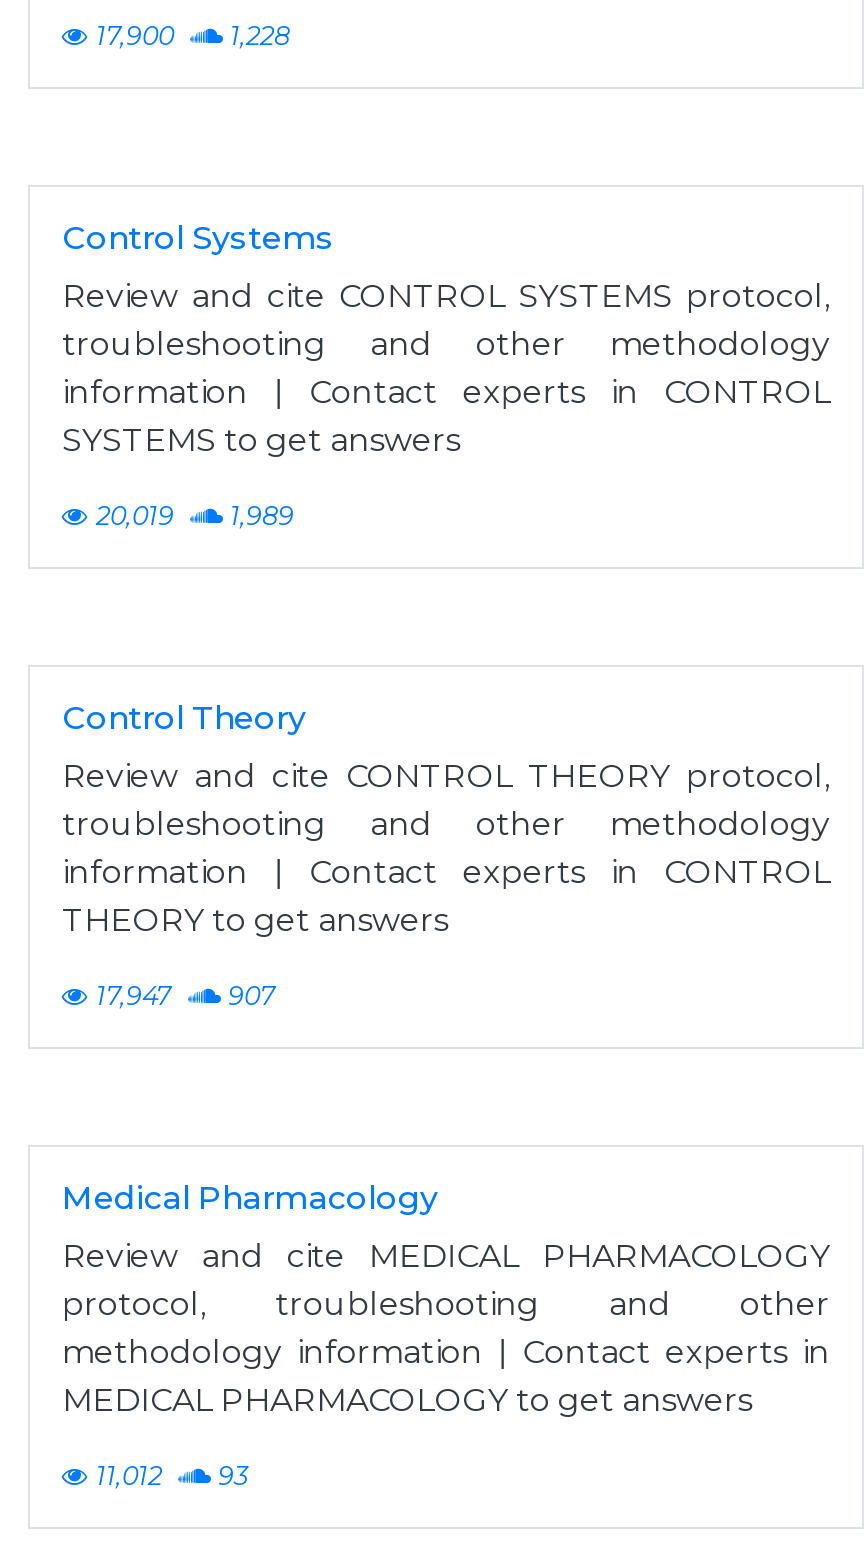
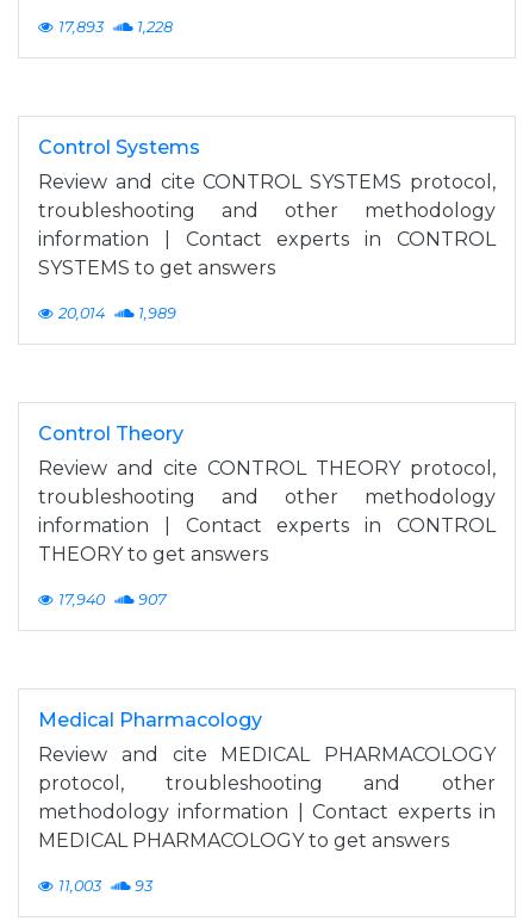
[96,20,290,50] 17,900 1,228 -> [58,18,173,35] 17,893 1,228
[96,500,294,530] 20,019 1,989 -> [58,304,176,322] 20,014 1,989
[96,980,276,1010] 17,947 907 -> [58,590,167,608] 17,940 907
[96,1460,248,1490] 11,012 93 -> [58,877,152,894] 11,003 93

